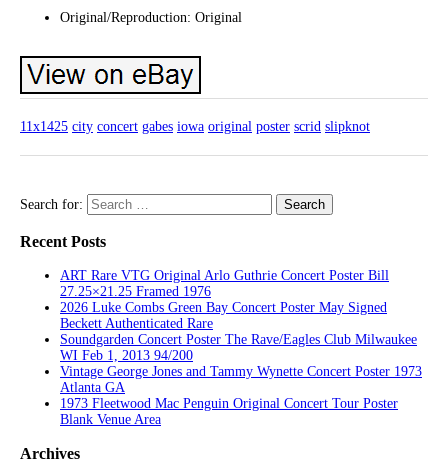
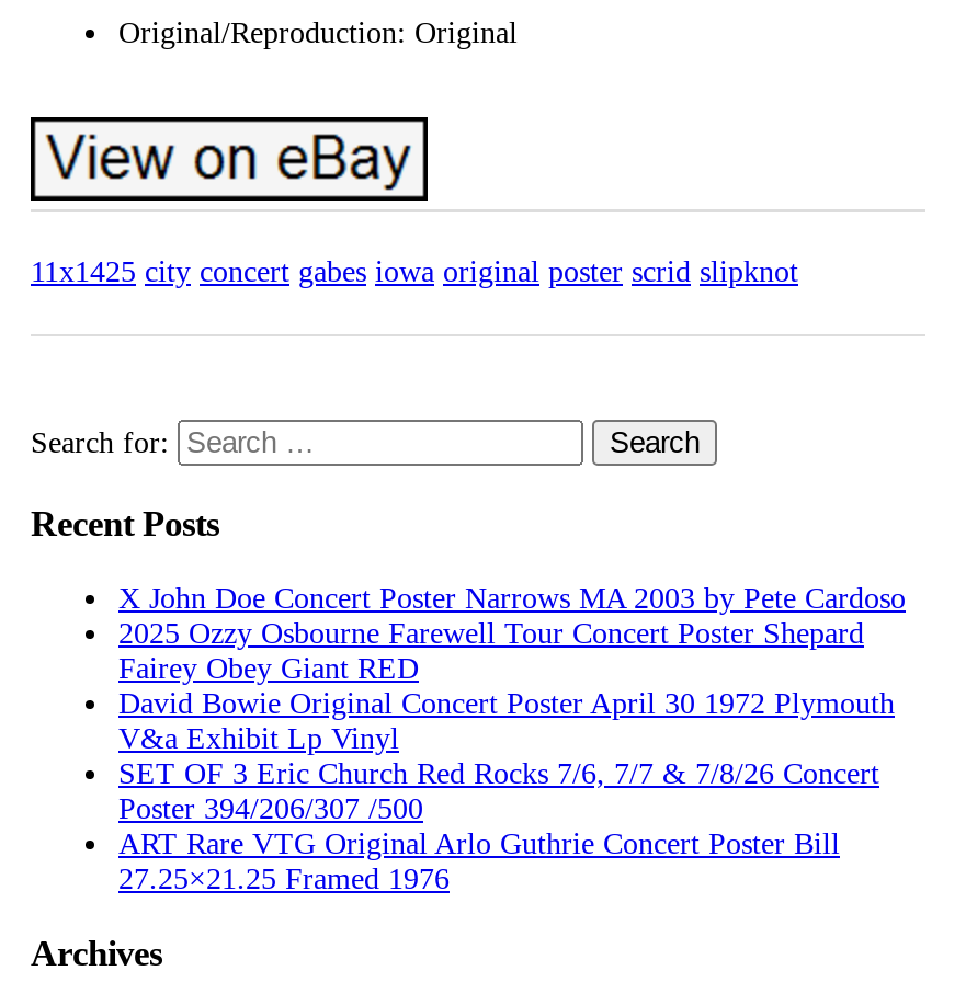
none -> [118,582,906,825] X John Doe Concert Poster Narrows MA 2003 by Pete Cardoso | 2025 Ozzy Osbourne Farewell Tour Concert Poster Shepard | Fairey Obey Giant RED | David Bowie Original Concert Poster April 30 1972 Plymouth | V&a Exhibit Lp Vinyl | SET OF 3 Eric Church Red Rocks 7/6, 7/7 & 7/8/26 Concert | Poster 394/206/307 /500
moved [60,268,389,299] -> [118,827,840,895]: ART Rare VTG Original Arlo Guthrie Concert Poster Bill | 27.25×21.25 Framed 1976
[60,300,422,427] 2026 Luke Combs Green Bay Concert Poster May Signed | Beckett Authenticated Rare | Soundgarden Concert Poster The Rave/Eagles Club Milwaukee | WI Feb 1, 2013 94/200 | Vintage George Jones and Tammy Wynette Concert Poster 1973 | Atlanta GA | 1973 Fleetwood Mac Penguin Original Concert Tour Poster | Blank Venue Area -> none

